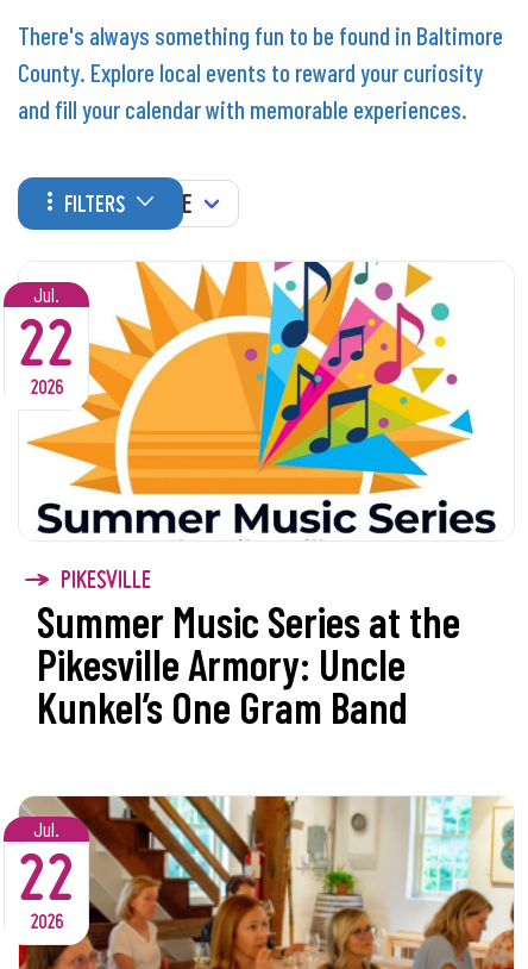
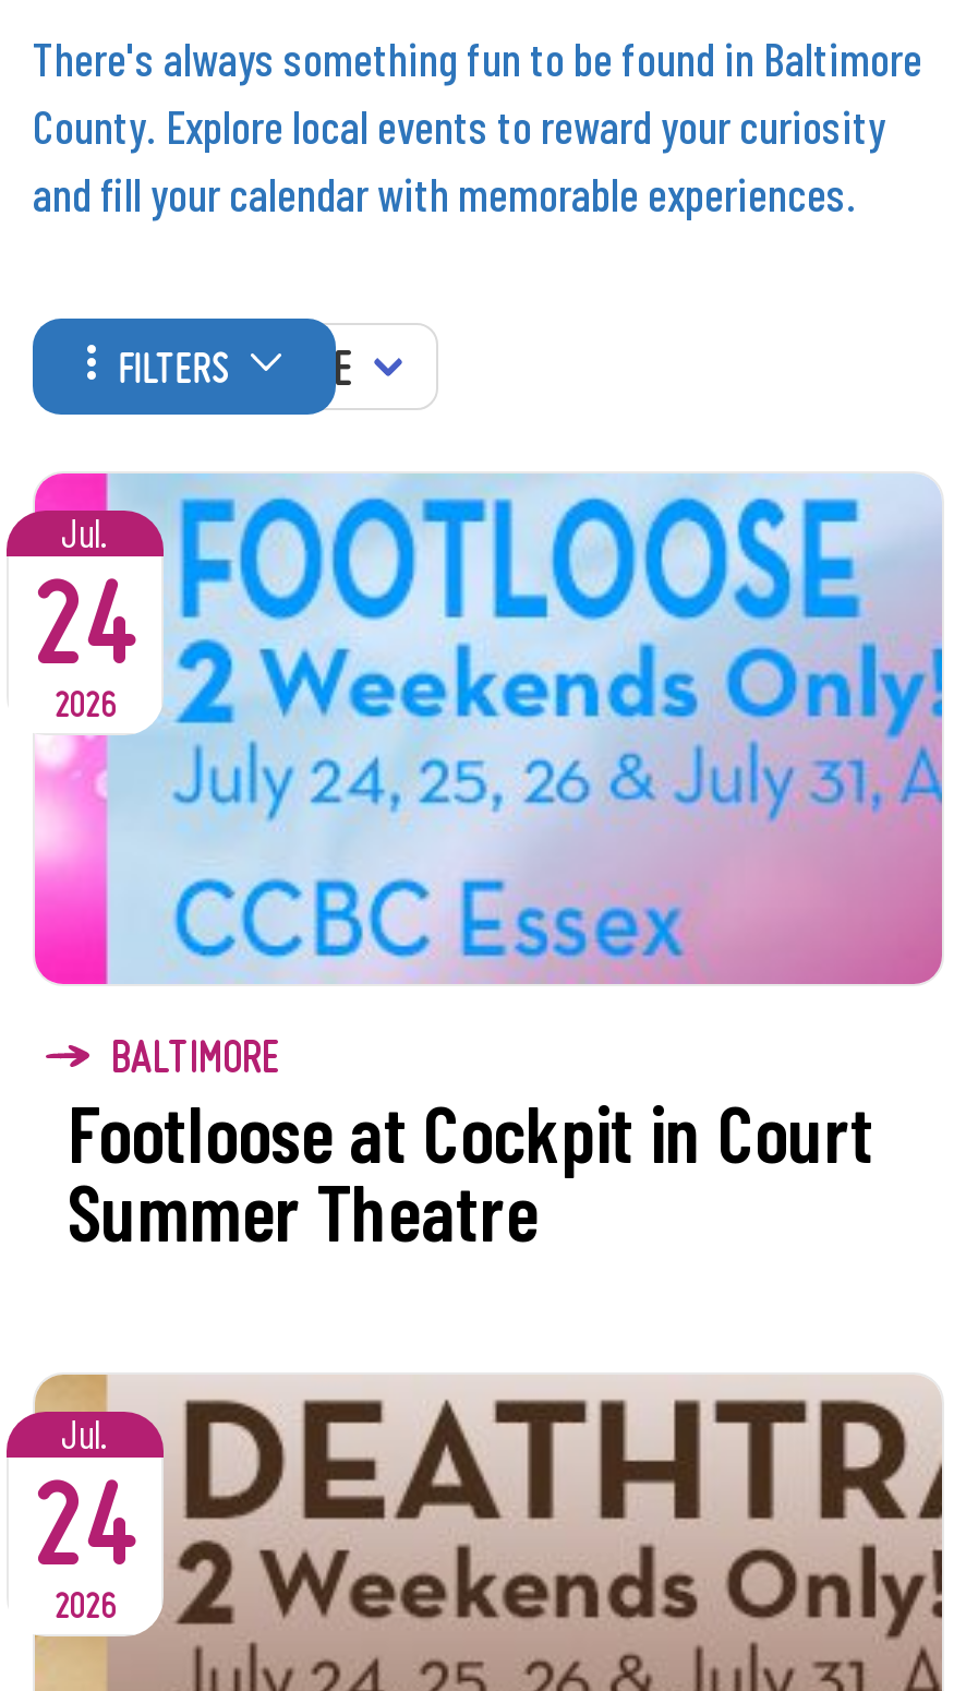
[18,261,514,540] [image] | 22 -> [33,471,944,986] [image] | 24
[37,565,460,732] PIKESVILLE | Summer Music Series at the | Pikesville Armory: Uncle | Kunkel’s One Gram Band -> [68,1030,874,1257] BALTIMORE | Footloose at Cockpit in Court | Summer Theatre
[18,838,75,914] 22 -> [33,1451,137,1591] 24

